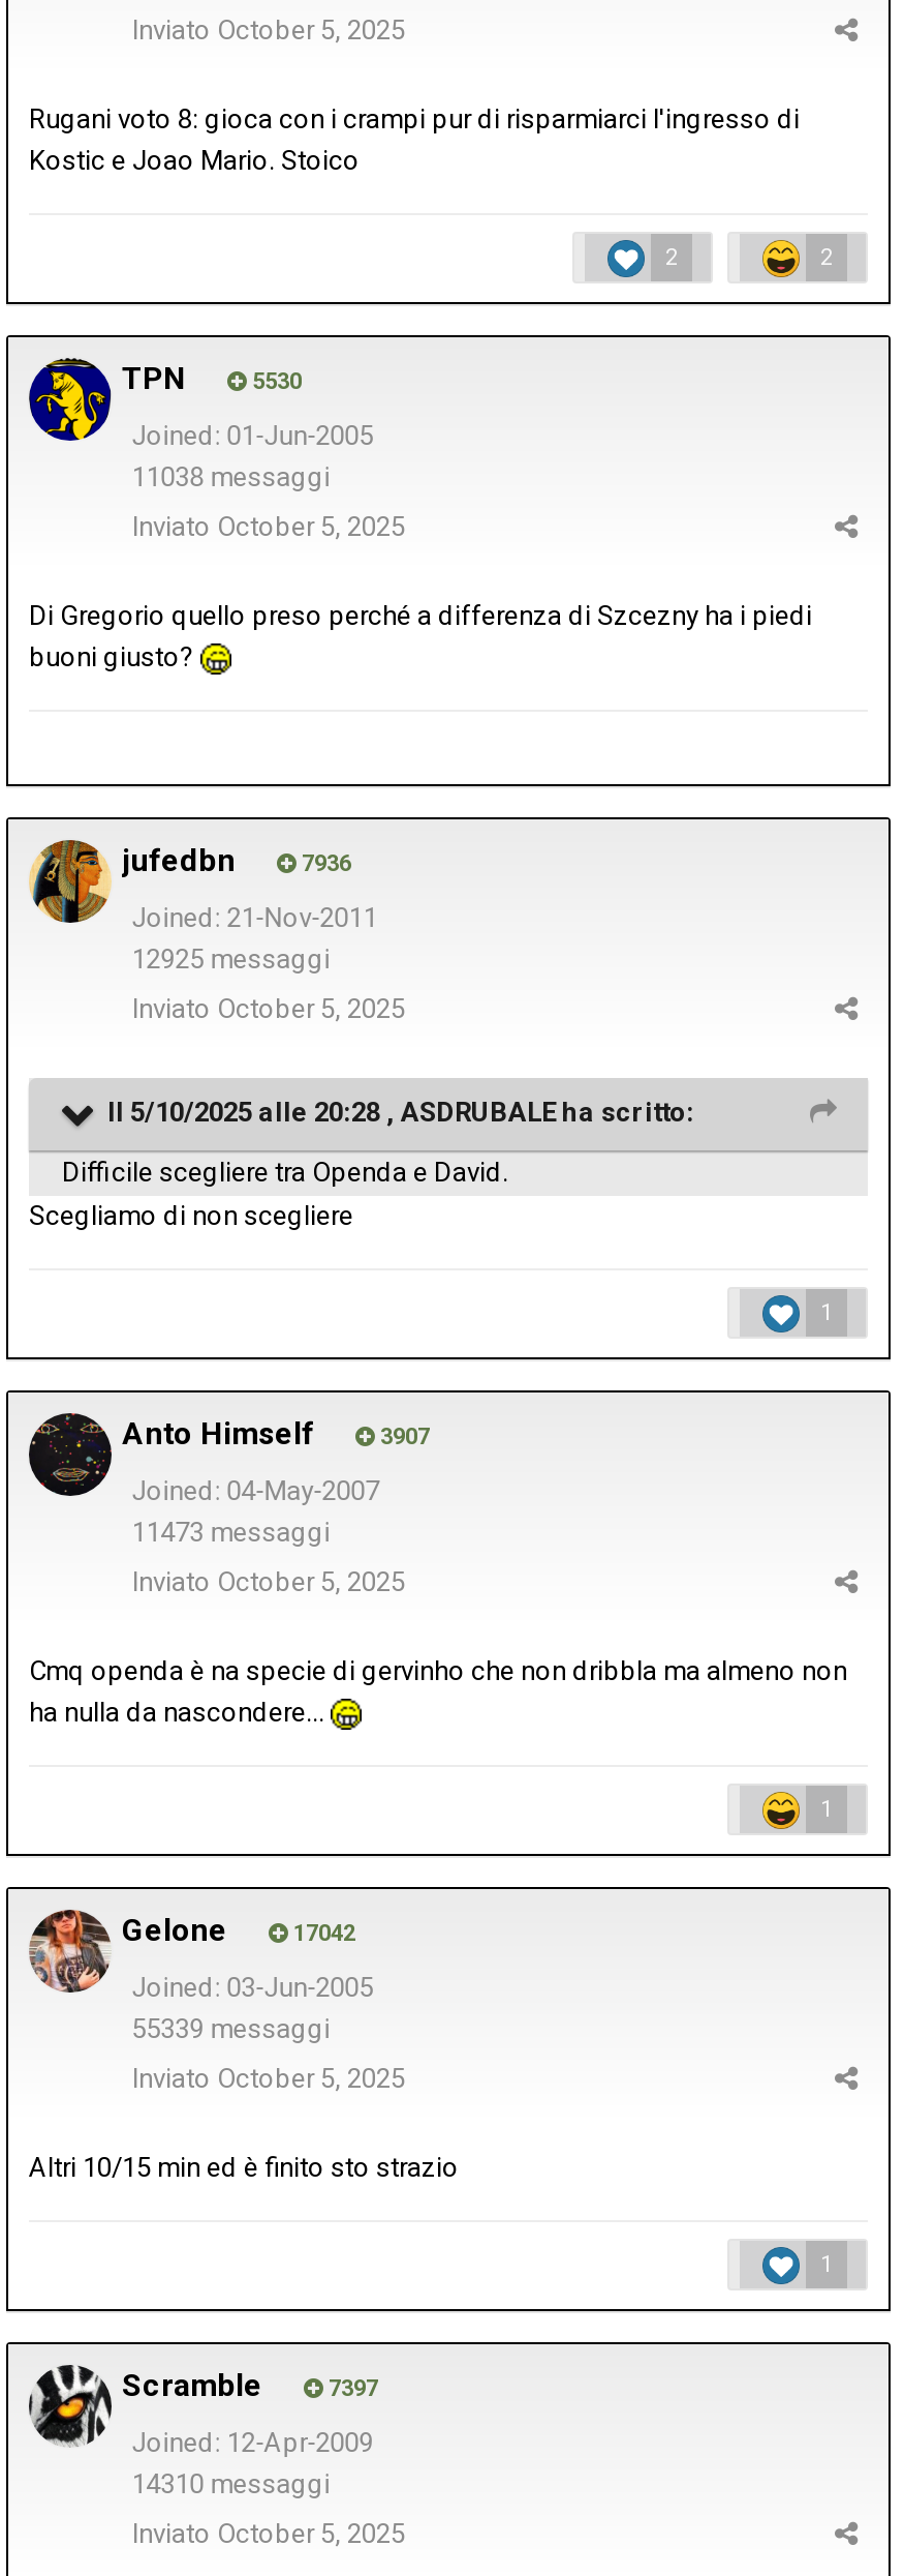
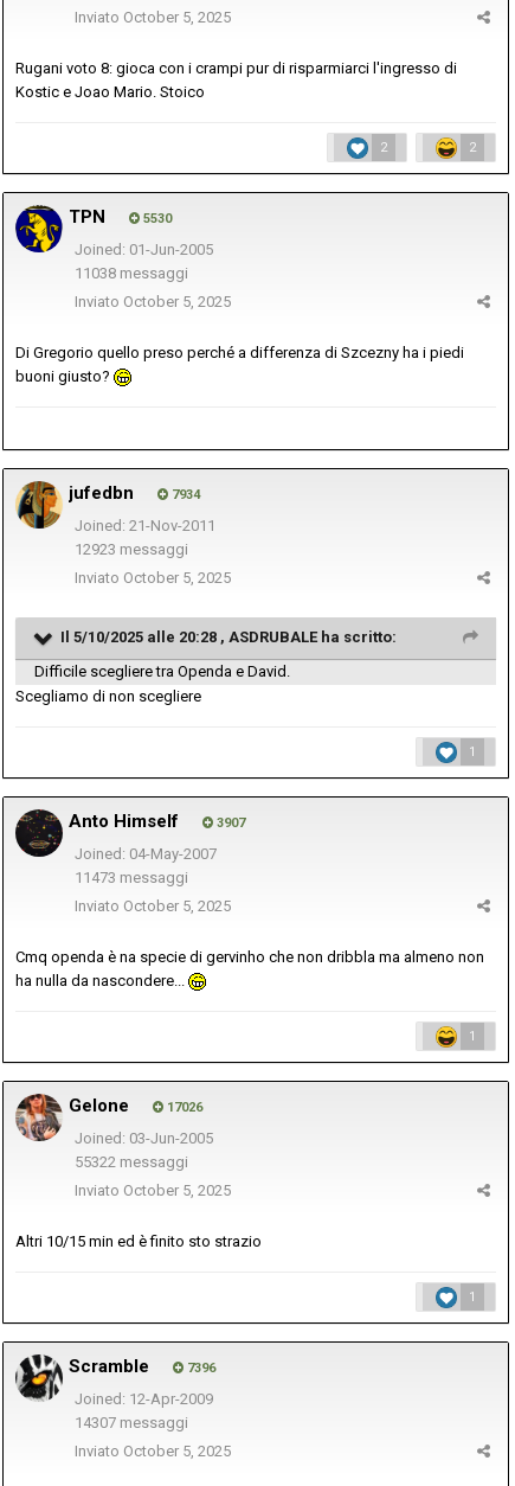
[295,850,351,877] 7936 -> [168,487,200,502] 7934
[132,943,330,975] 12925 messaggi -> [74,540,188,558] 12923 messaggi
[287,1920,355,1947] 17042 -> [163,1099,202,1115] 17026
[132,2013,330,2044] 55339 messaggi -> [74,1153,188,1171] 55322 messaggi
[322,2375,378,2402] 7397 -> [184,1360,215,1376] 7396
[132,2468,330,2499] 14310 messaggi -> [74,1414,188,1431] 14307 messaggi

